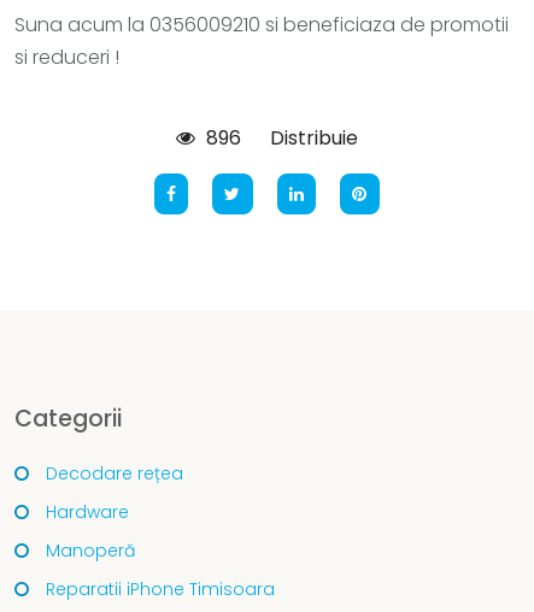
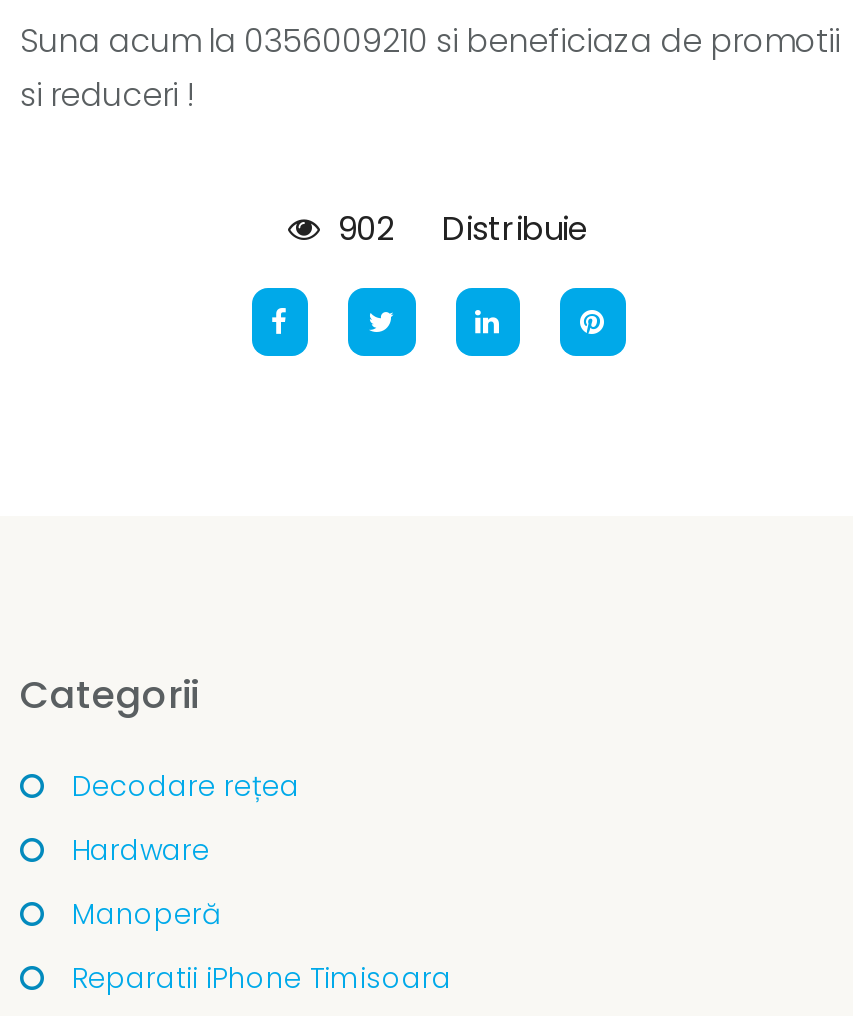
[201,124,357,152] 896 Distribuie -> [330,206,588,252] 902 Distribuie

